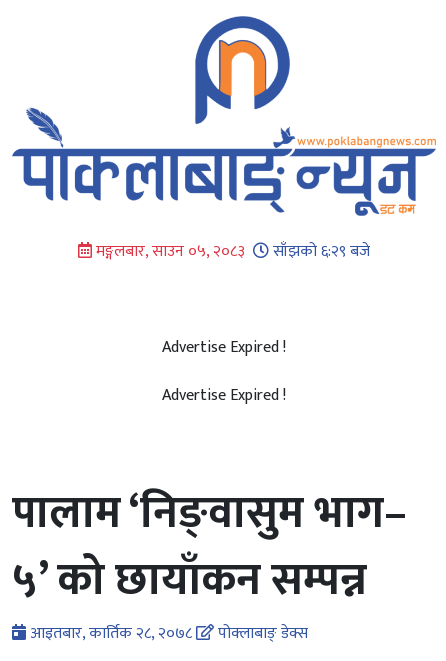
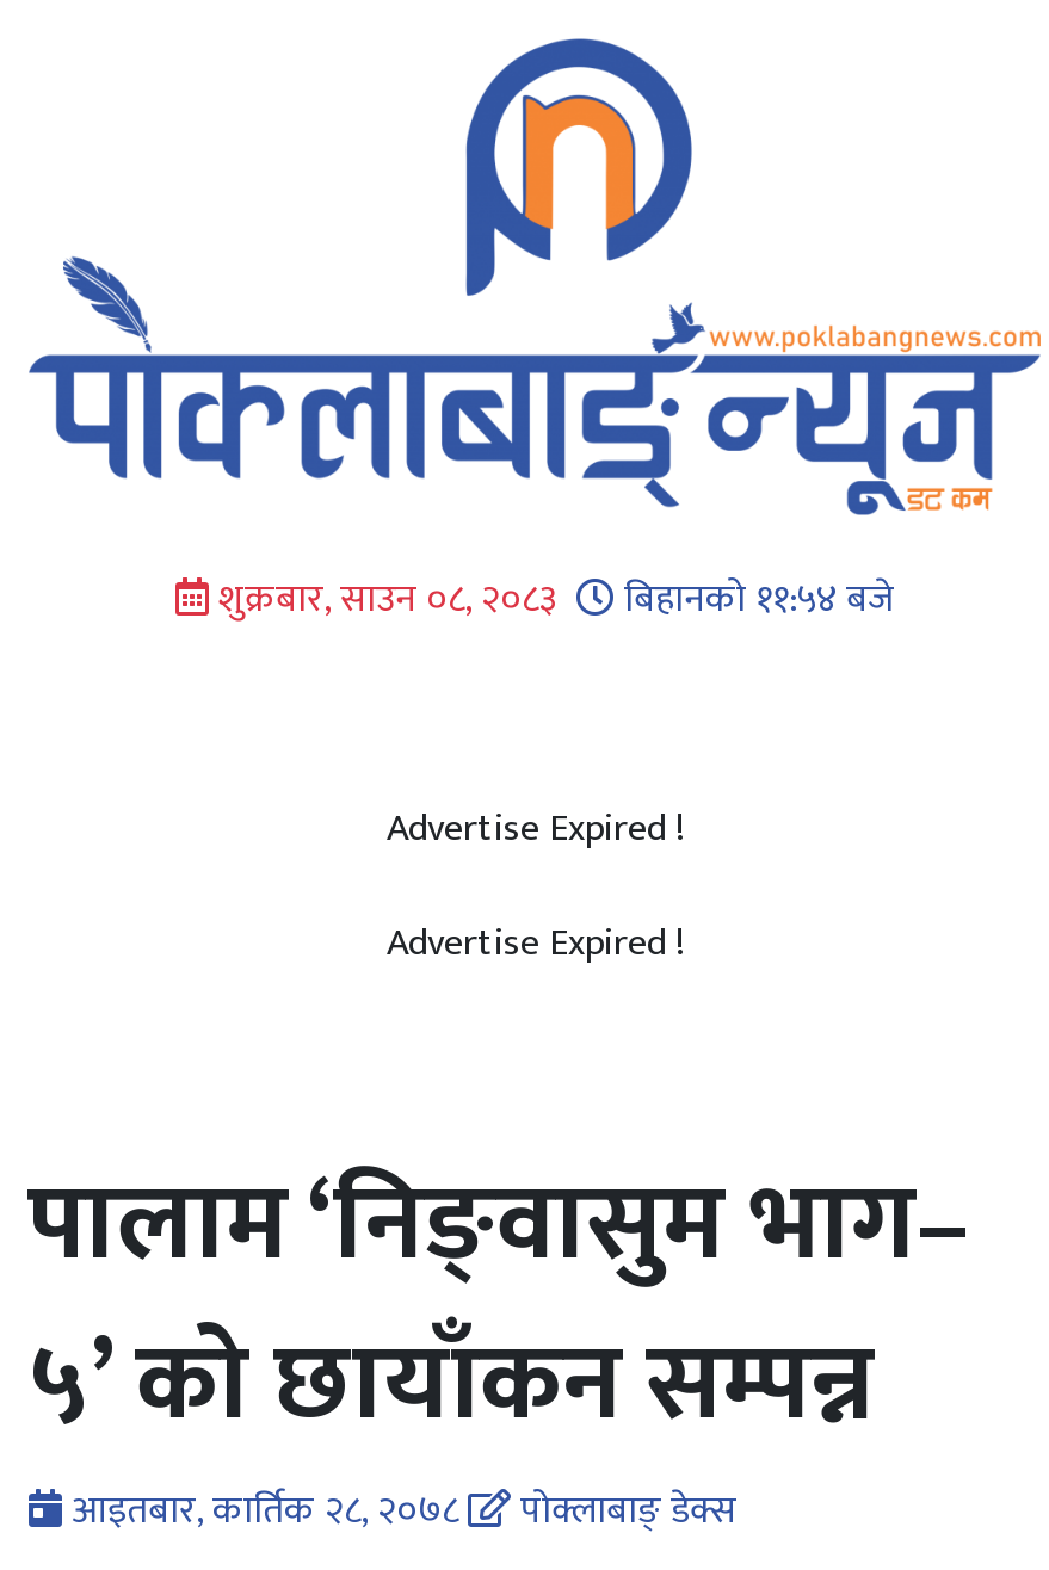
[92,238,245,265] मङ्गलबार, साउन ०५, २०८३ -> [209,567,557,631] शुक्रबार, साउन ०८, २०८३
[273,238,370,265] साँझको ६:२९ बजे -> [624,567,894,631] बिहानको ११:५४ बजे

